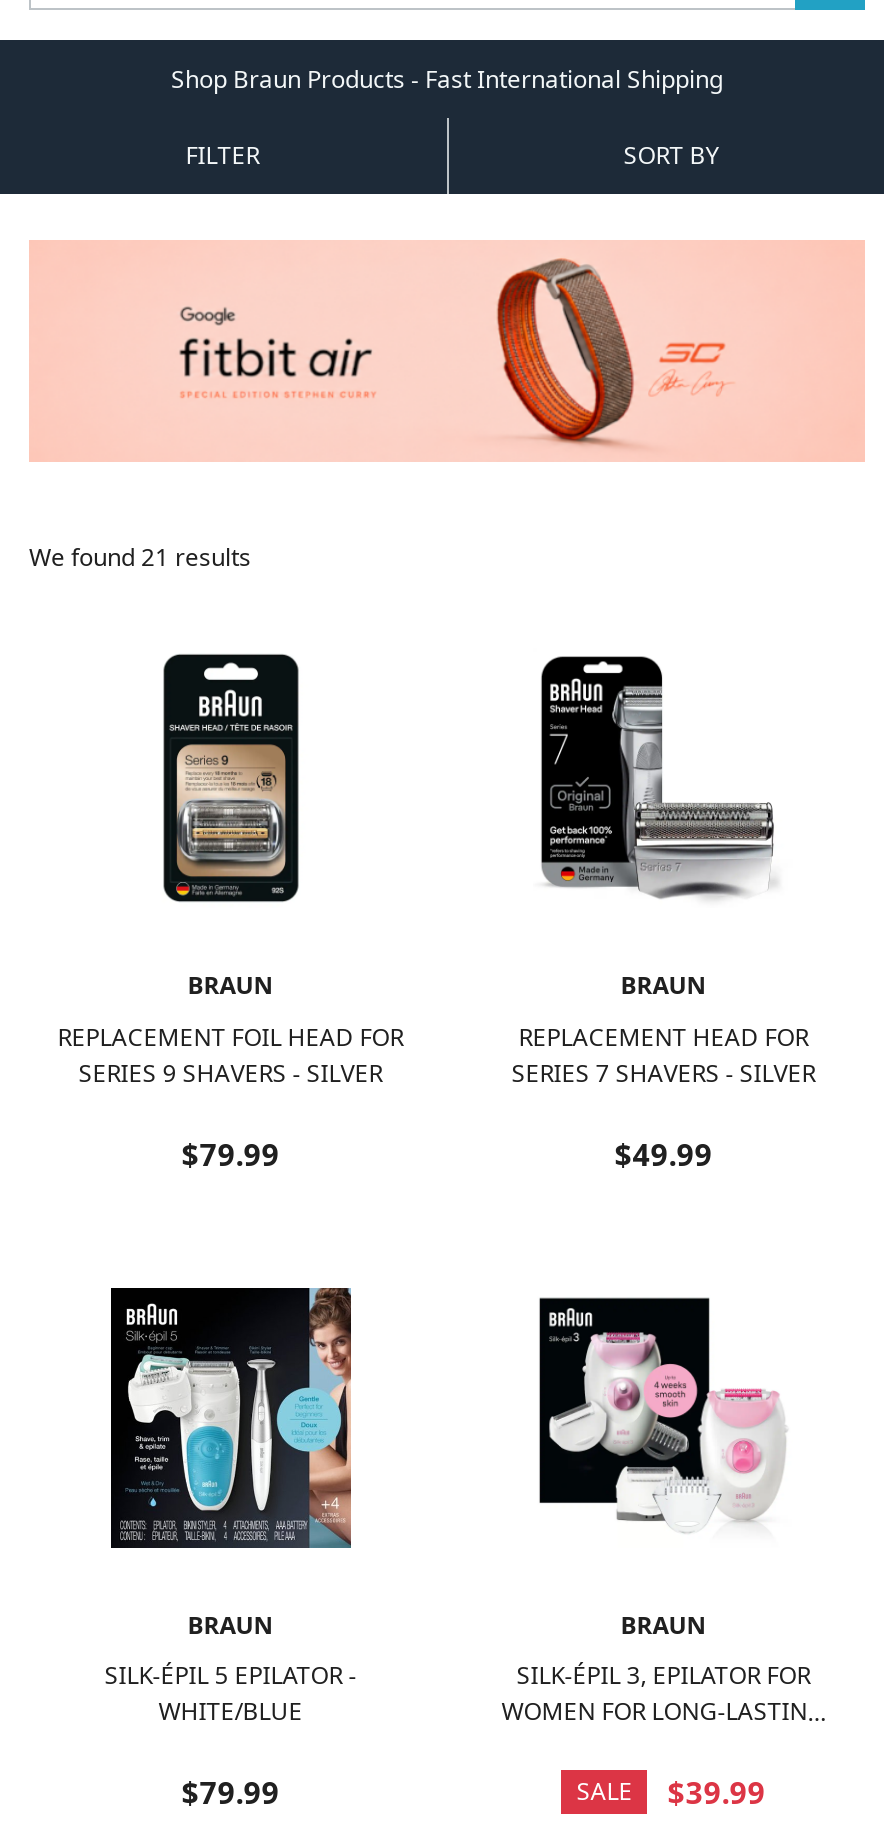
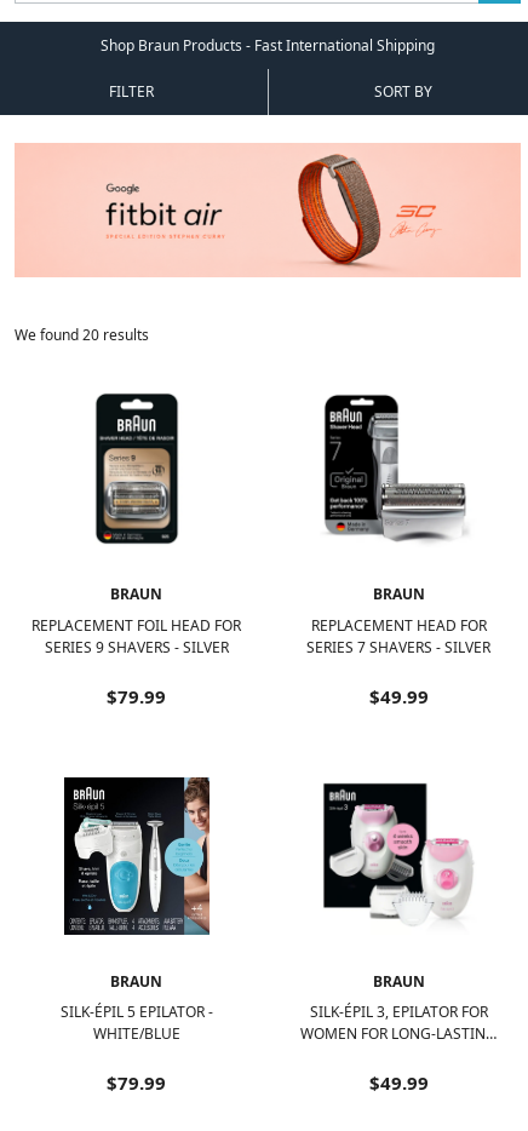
[29,541,251,575] We found 21 results -> [15,325,149,346] We found 20 results
[577,1773,765,1813] SALE | $39.99 -> [369,1071,428,1095] $49.99

